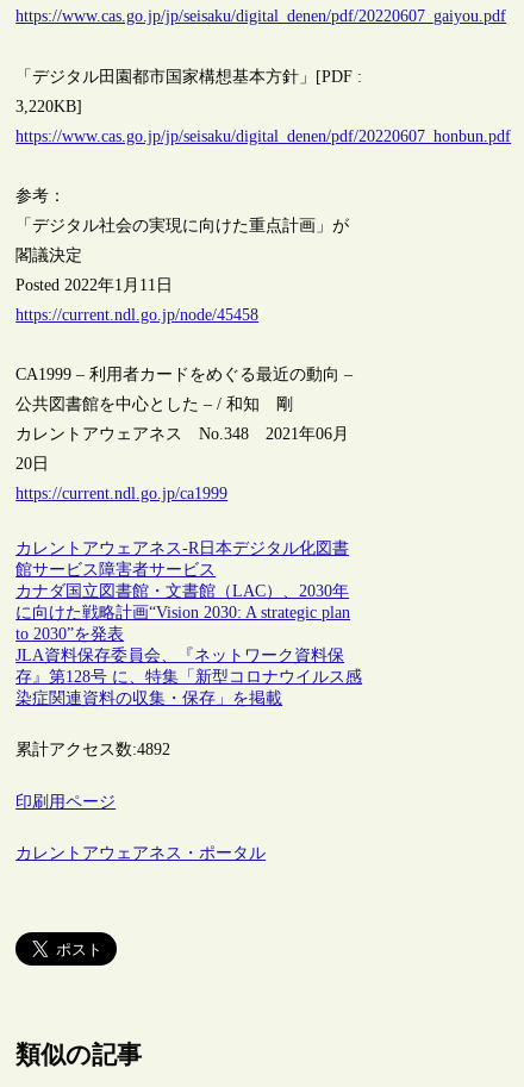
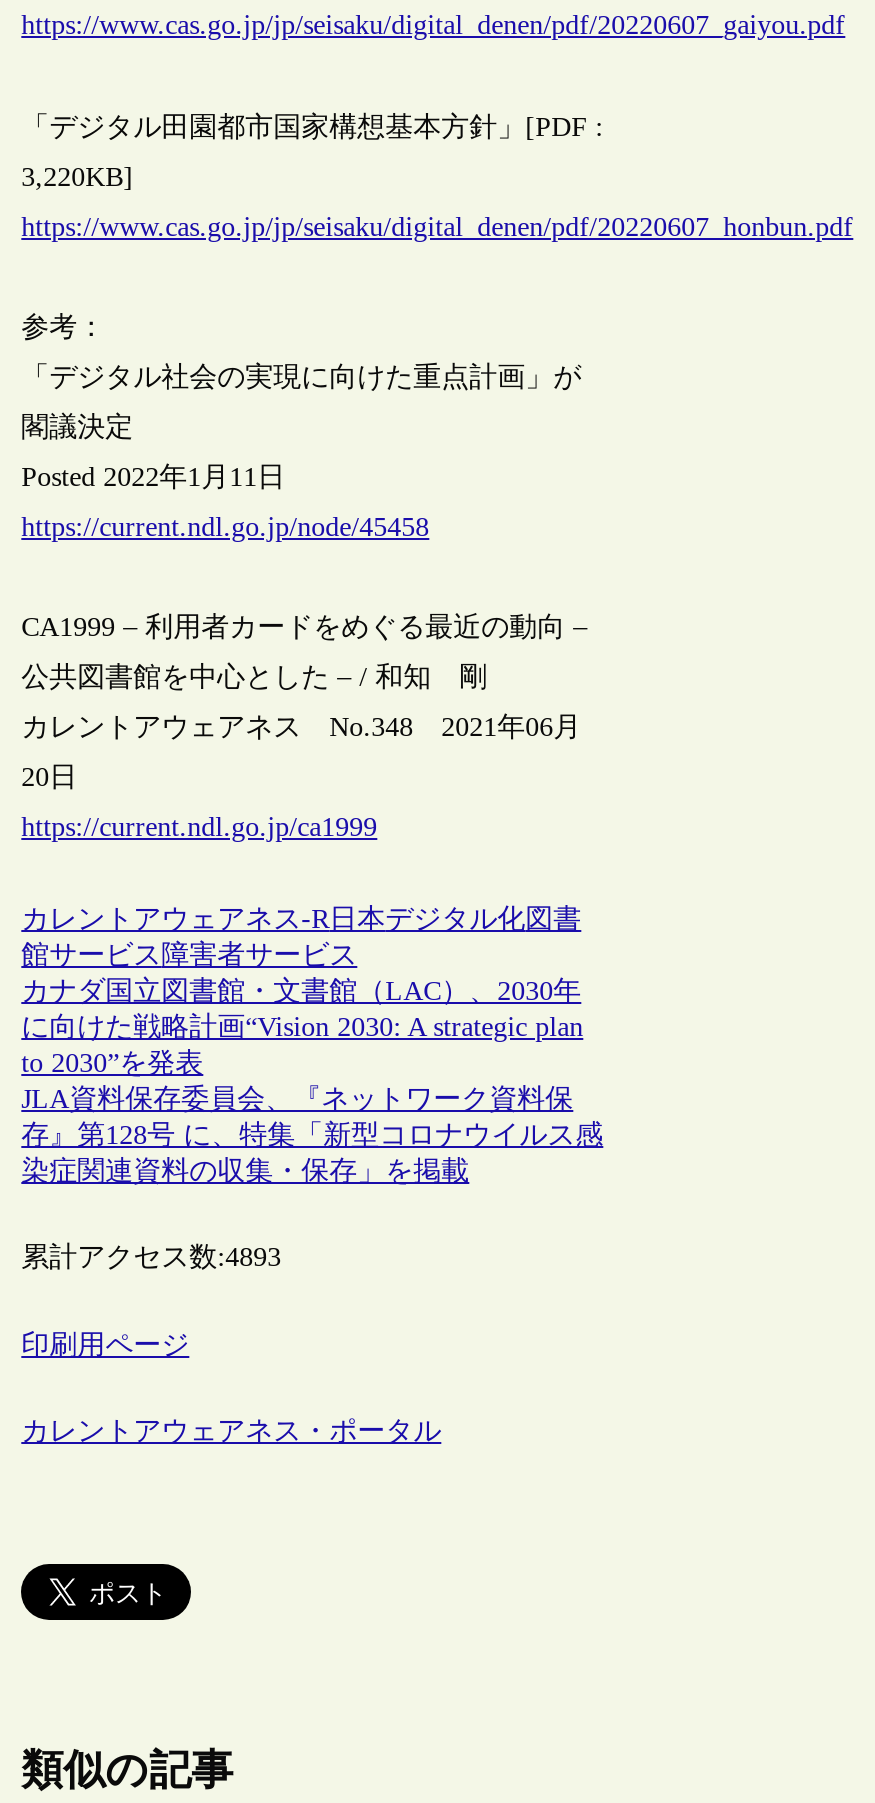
[16,741,171,759] 累計アクセス数:4892 -> [21,1243,281,1273] 累計アクセス数:4893

